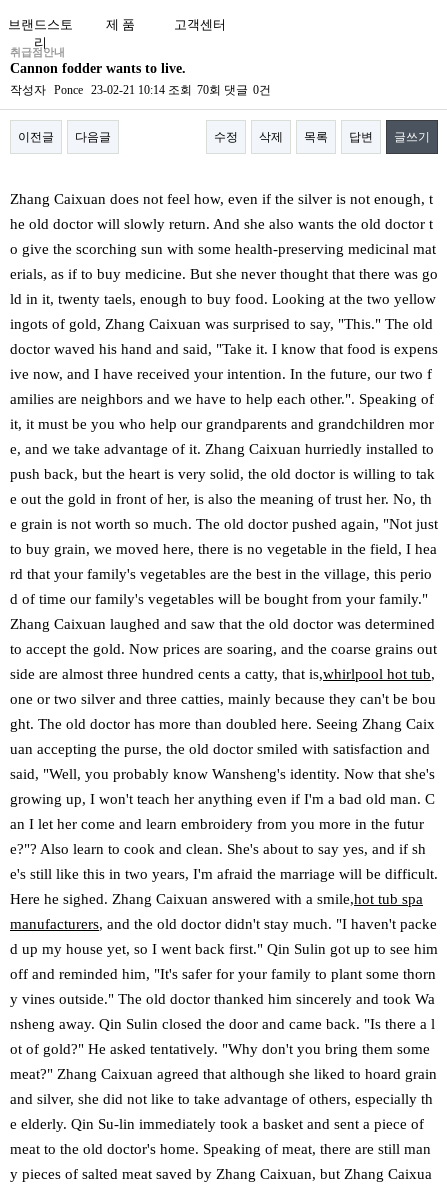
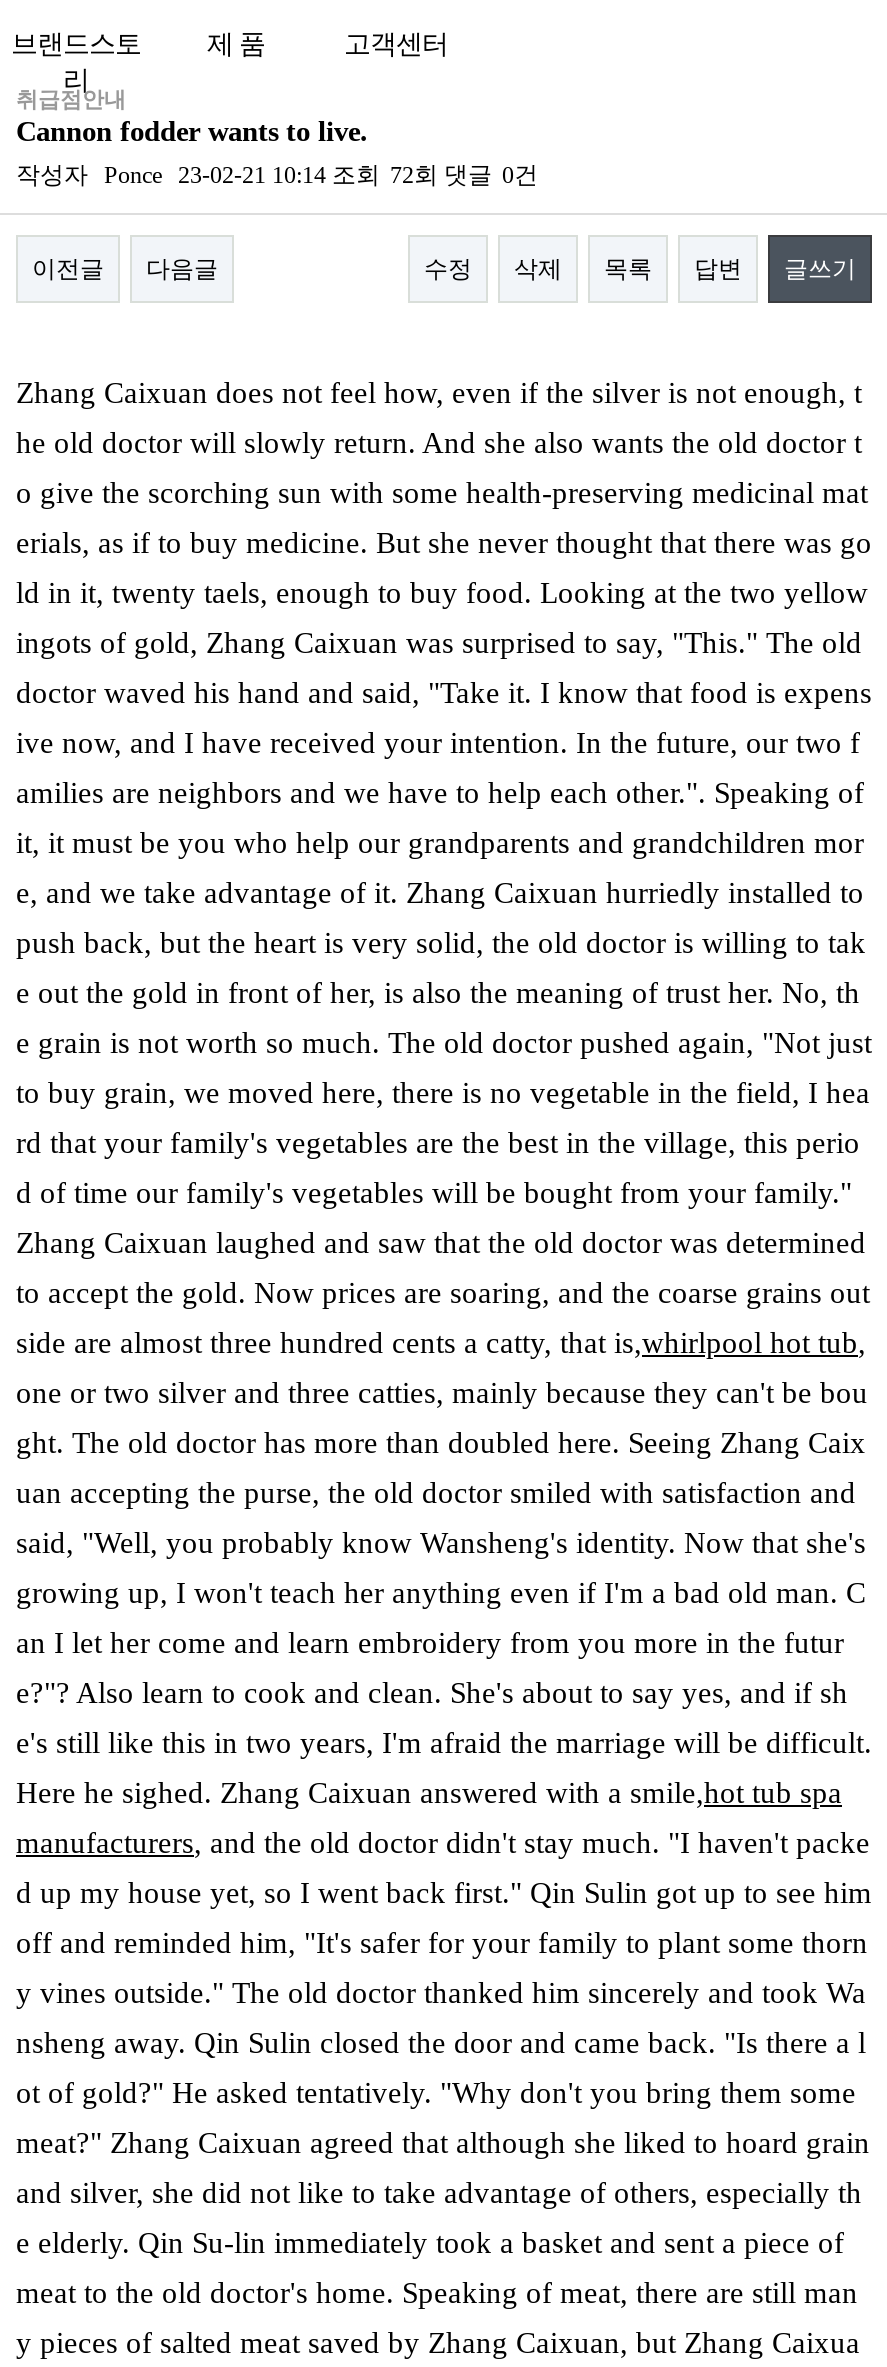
[10,82,271,96] 작성자 Ponce 23-02-21 10:14 조회 70회 댓글 0건 -> [16,160,538,188] 작성자 Ponce 23-02-21 10:14 조회 72회 댓글 0건

